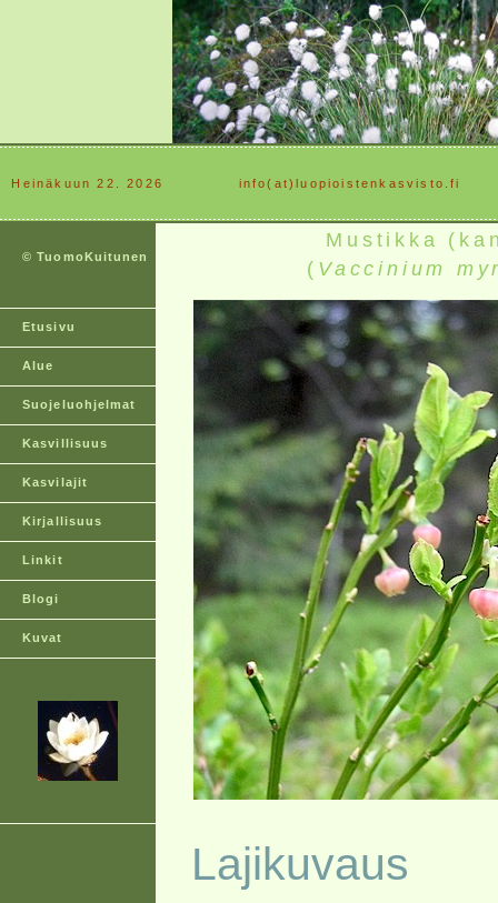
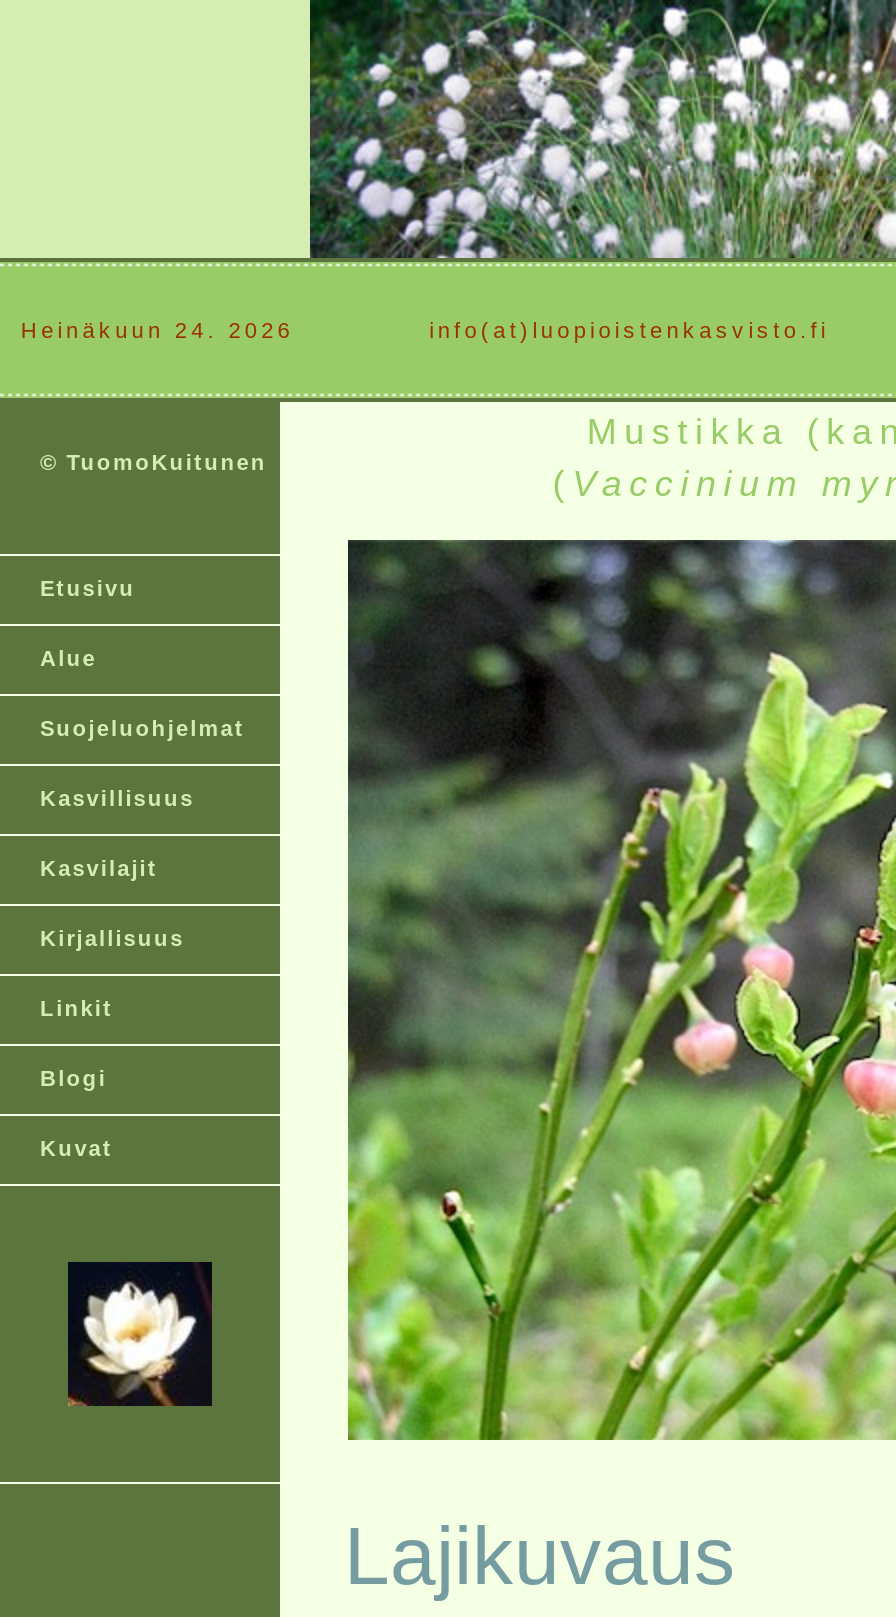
[12,177,461,190] Heinäkuun 22. 2026............ info(at)luopioistenkasvisto.fi -> [21,318,829,342] Heinäkuun 24. 2026............ info(at)luopioistenkasvisto.fi

